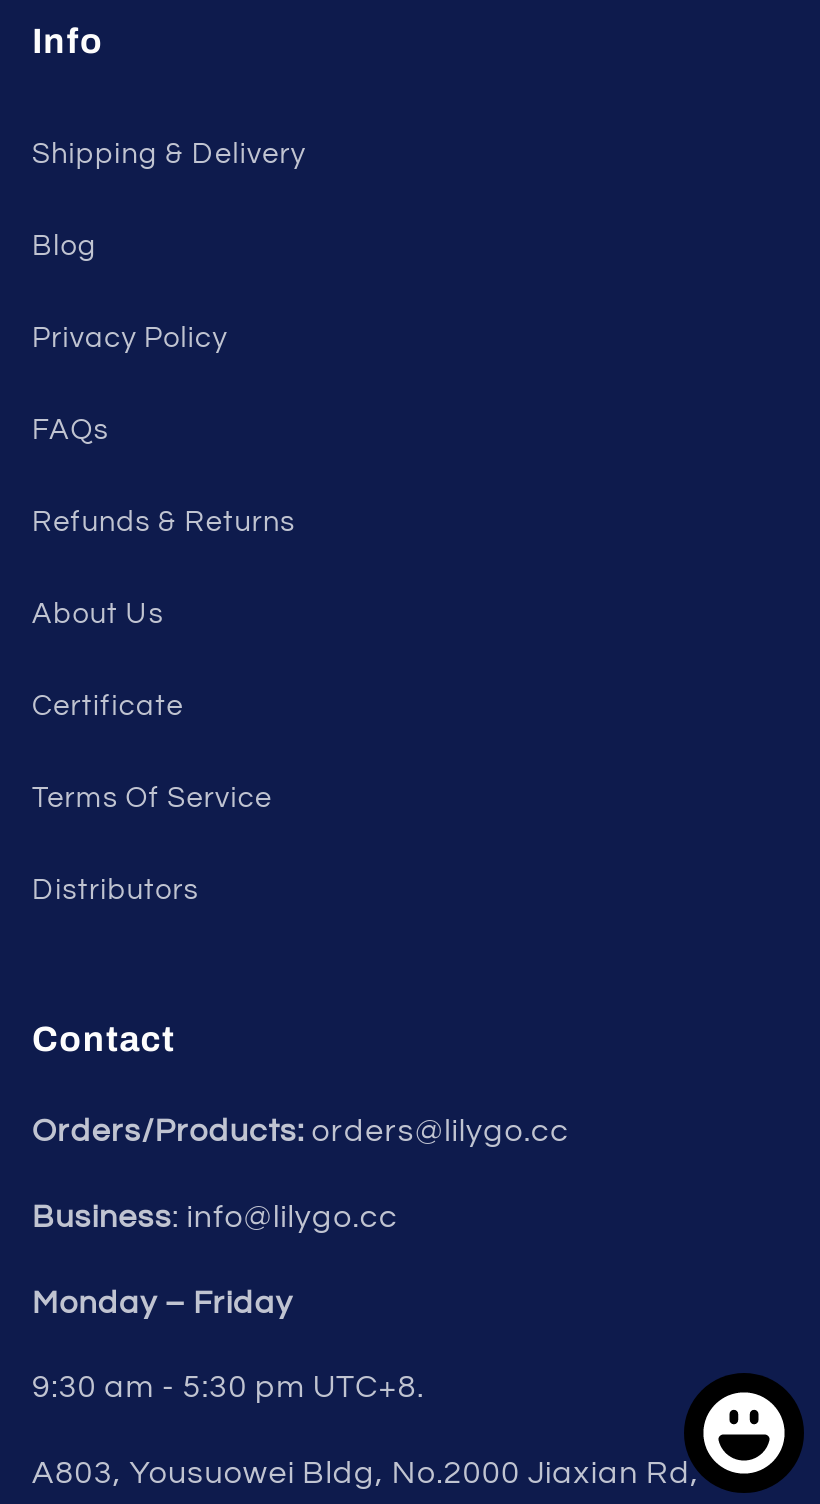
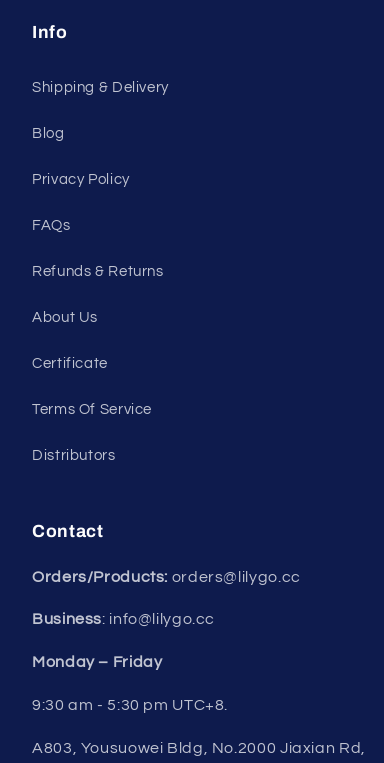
[682,1372,806,1494] [image] -> none

